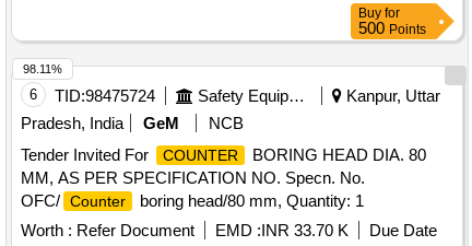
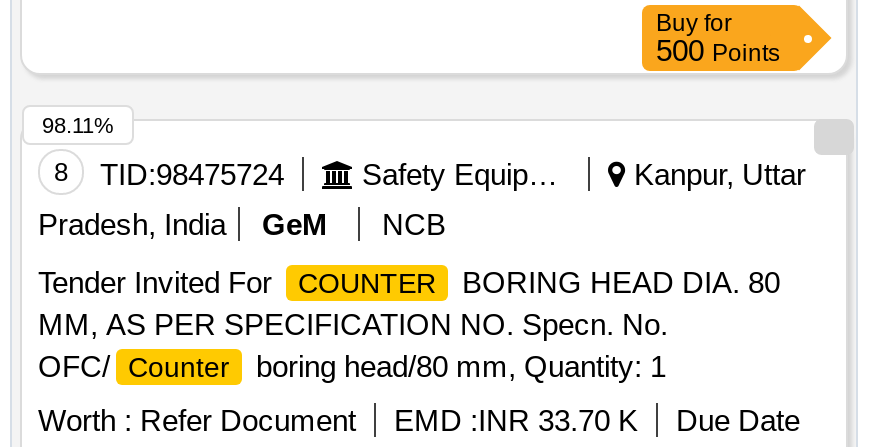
[29,87,155,105] 6 TID:98475724 -> [54,157,284,191] 8 TID:98475724

